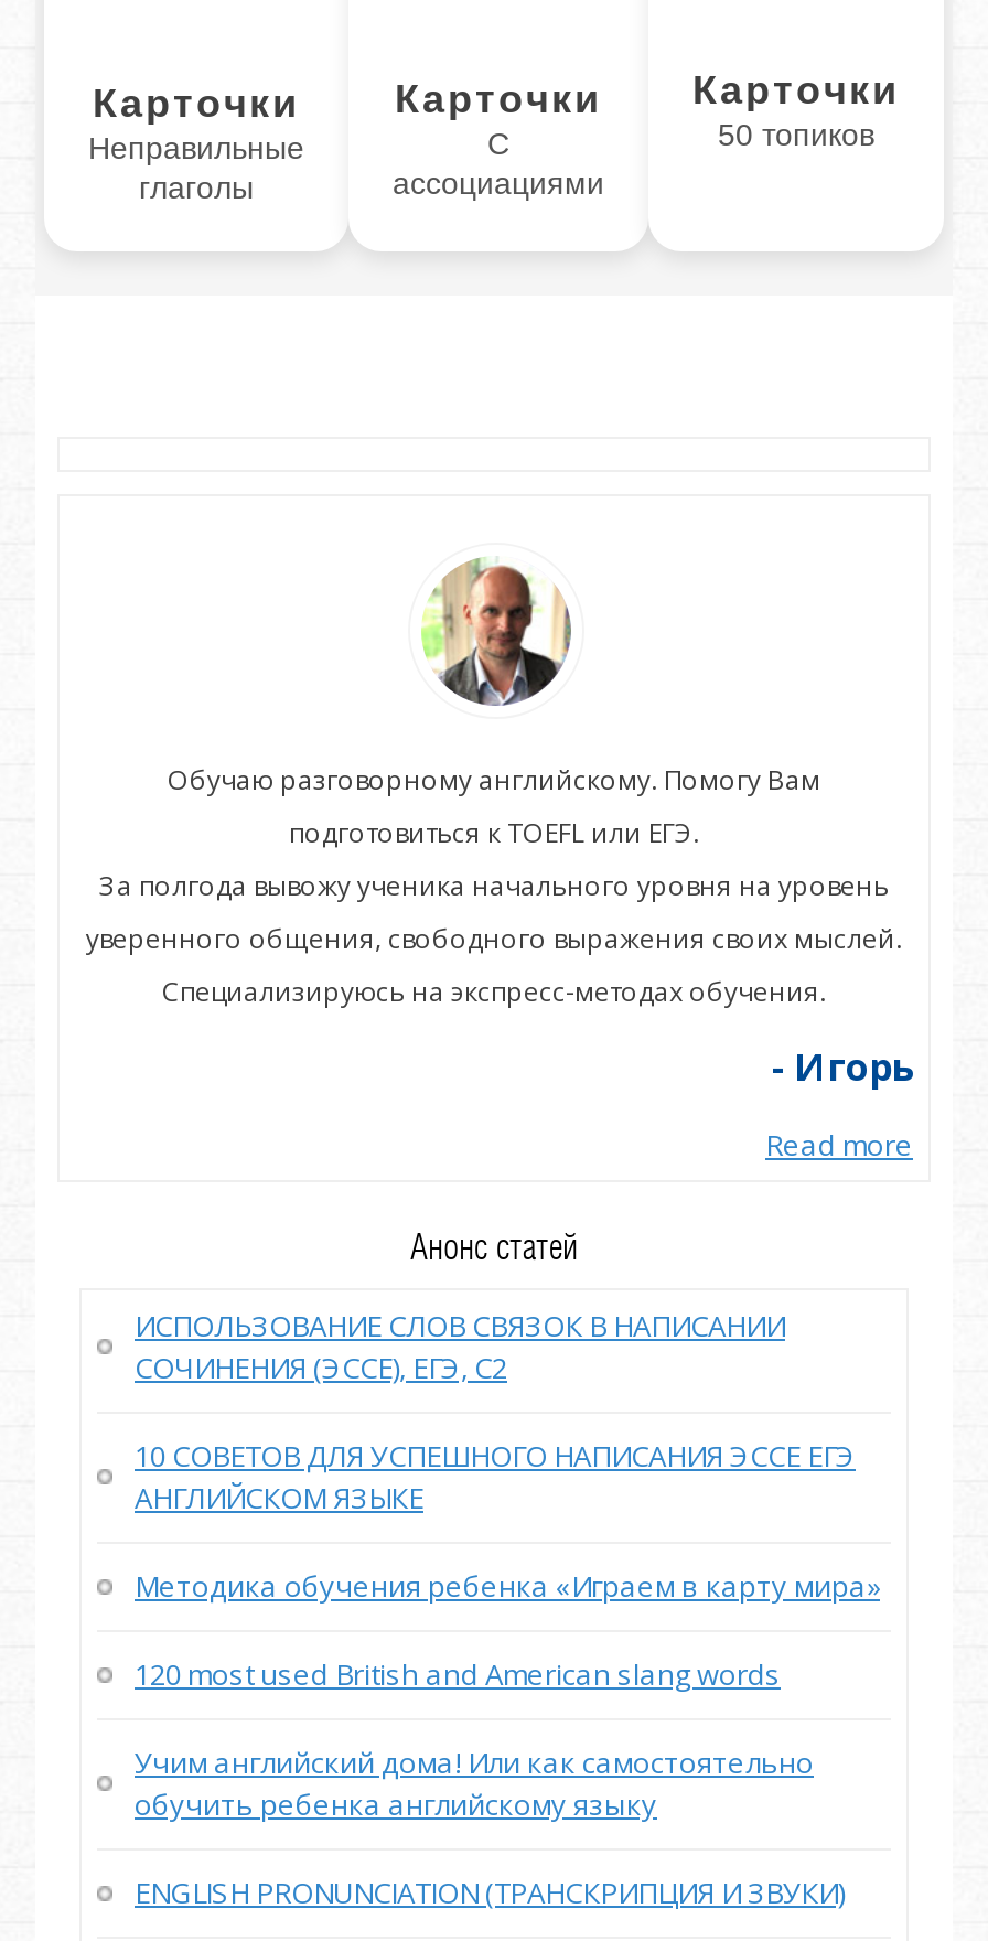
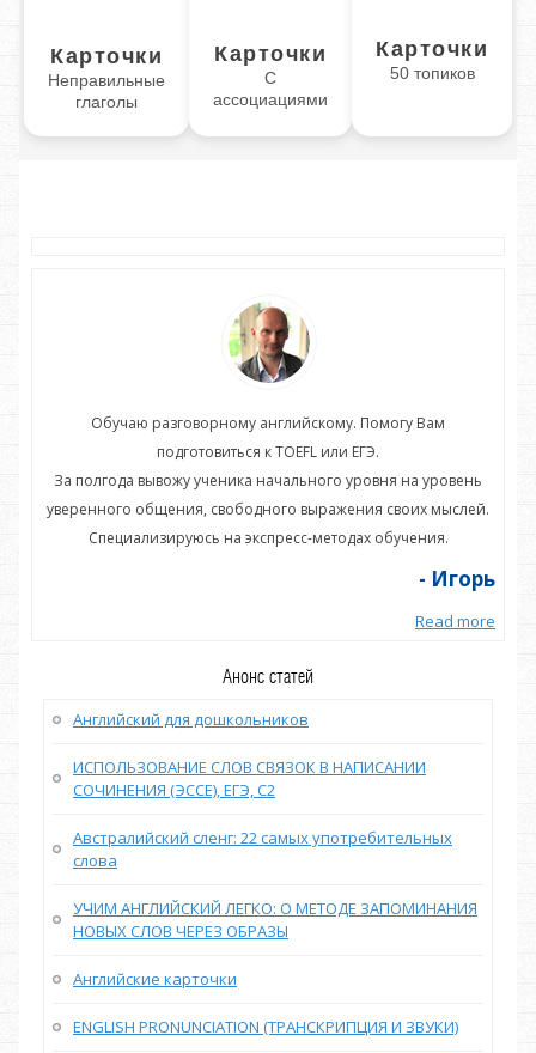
none -> [73,708,309,730] Английский для дошкольников
moved [135,1306,785,1387] -> [73,756,426,800]: ИСПОЛЬЗОВАНИЕ СЛОВ СВЯЗОК В НАПИСАНИИ | СОЧИНЕНИЯ (ЭССЕ), ЕГЭ, С2
[135,1436,880,1824] 10 СОВЕТОВ ДЛЯ УСПЕШНОГО НАПИСАНИЯ ЭССЕ ЕГЭ | АНГЛИЙСКОМ ЯЗЫКЕ | Методика обучения ребенка «Играем в карту мира» | 120 most used British and American slang words | Учим английский дома! Или как самостоятельно | обучить ребенка английскому языку -> [73,827,477,989] Австралийский сленг: 22 самых употребительных | слова | УЧИМ АНГЛИЙСКИЙ ЛЕГКО: О МЕТОДЕ ЗАПОМИНАНИЯ | НОВЫХ СЛОВ ЧЕРЕЗ ОБРАЗЫ | Английские карточки

